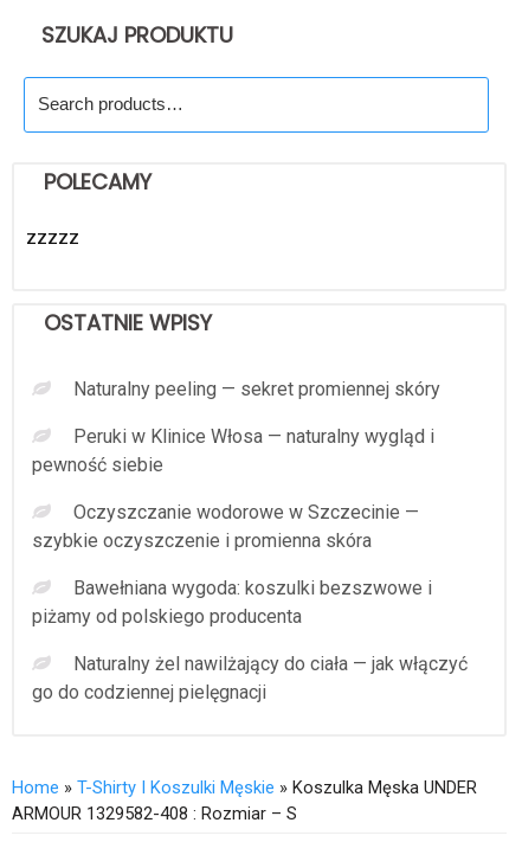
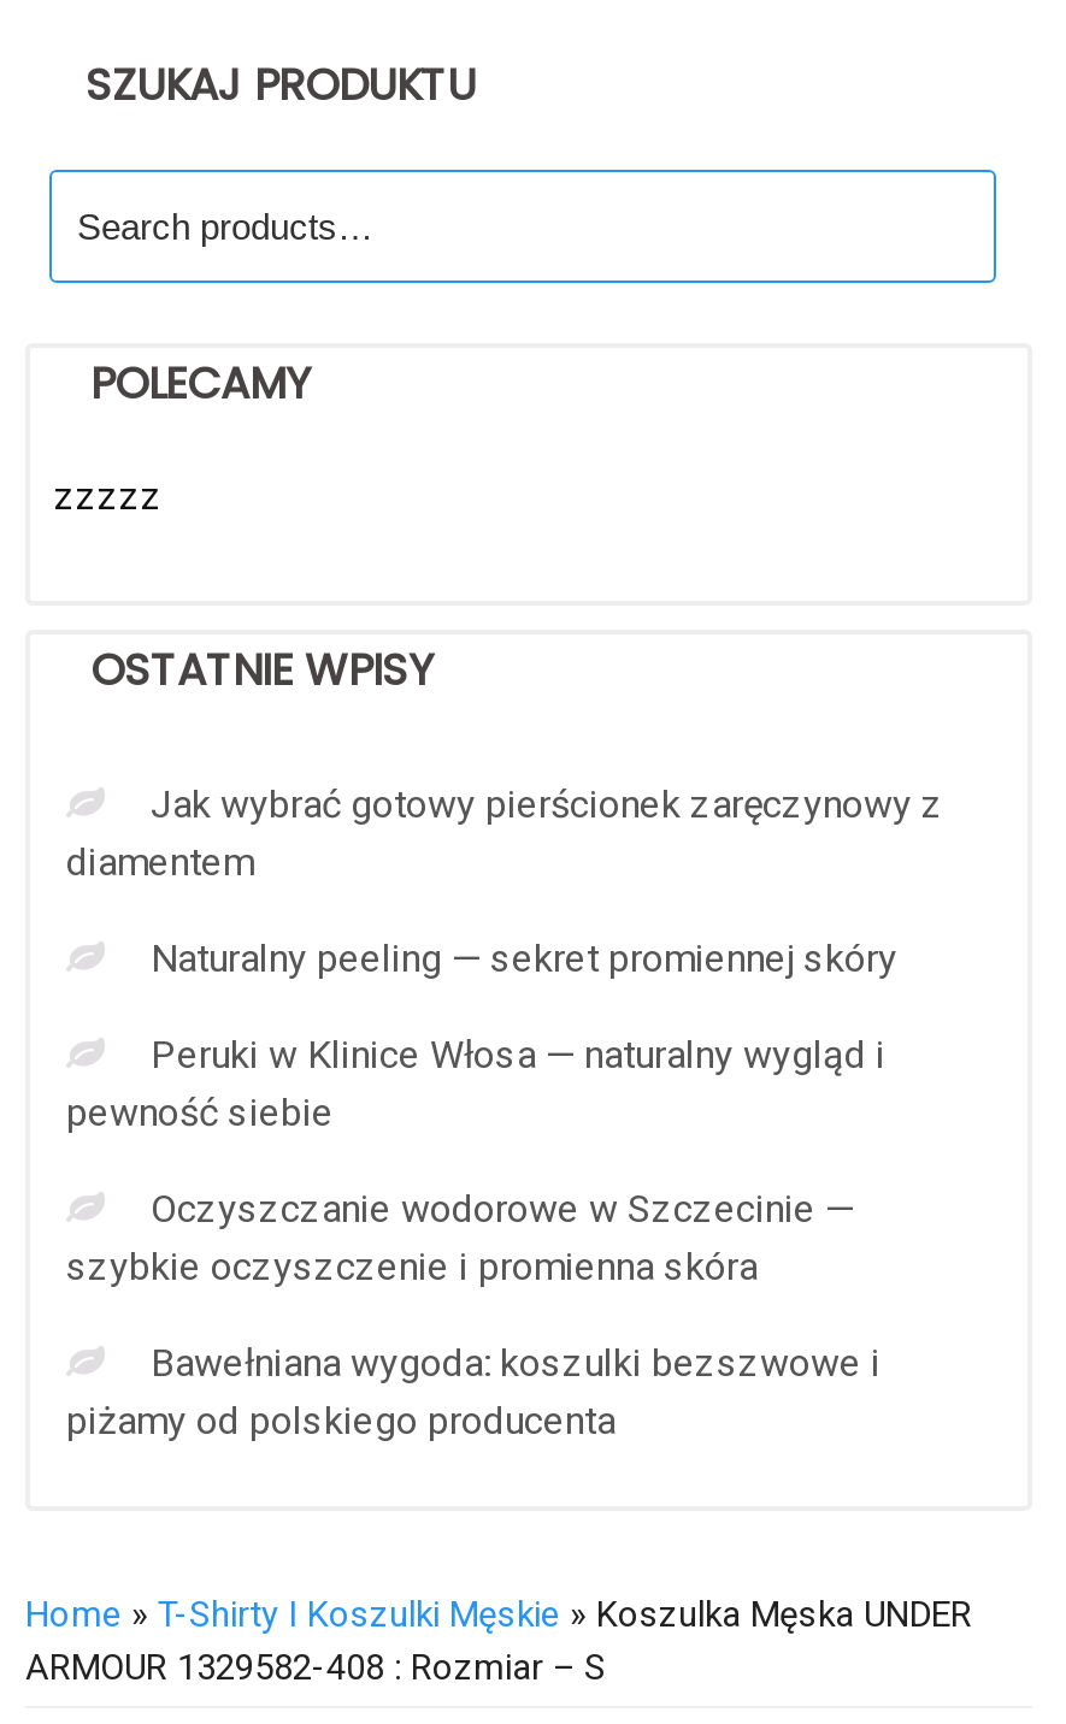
none -> [66,781,943,885] Jak wybrać gotowy pierścionek zaręczynowy z | diamentem
moved [32,378,440,628] -> [66,935,897,1443]: Naturalny peeling — sekret promiennej skóry | Peruki w Klinice Włosa — naturalny wygląd i | pewność siebie | Oczyszczanie wodorowe w Szczecinie — | szybkie oczyszczenie i promienna skóra | Bawełniana wygoda: koszulki bezszwowe i | piżamy od polskiego producenta
[32,653,468,703] Naturalny żel nawilżający do ciała — jak włączyć | go do codziennej pielęgnacji -> none

